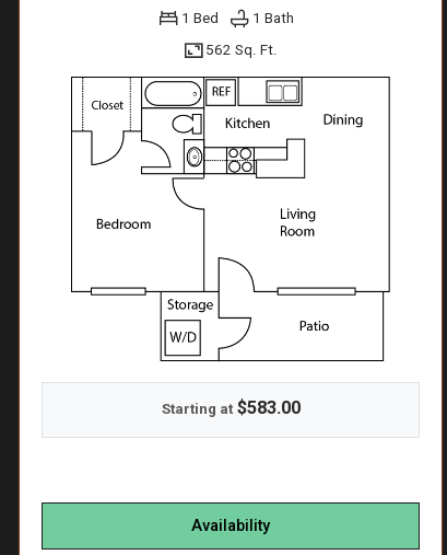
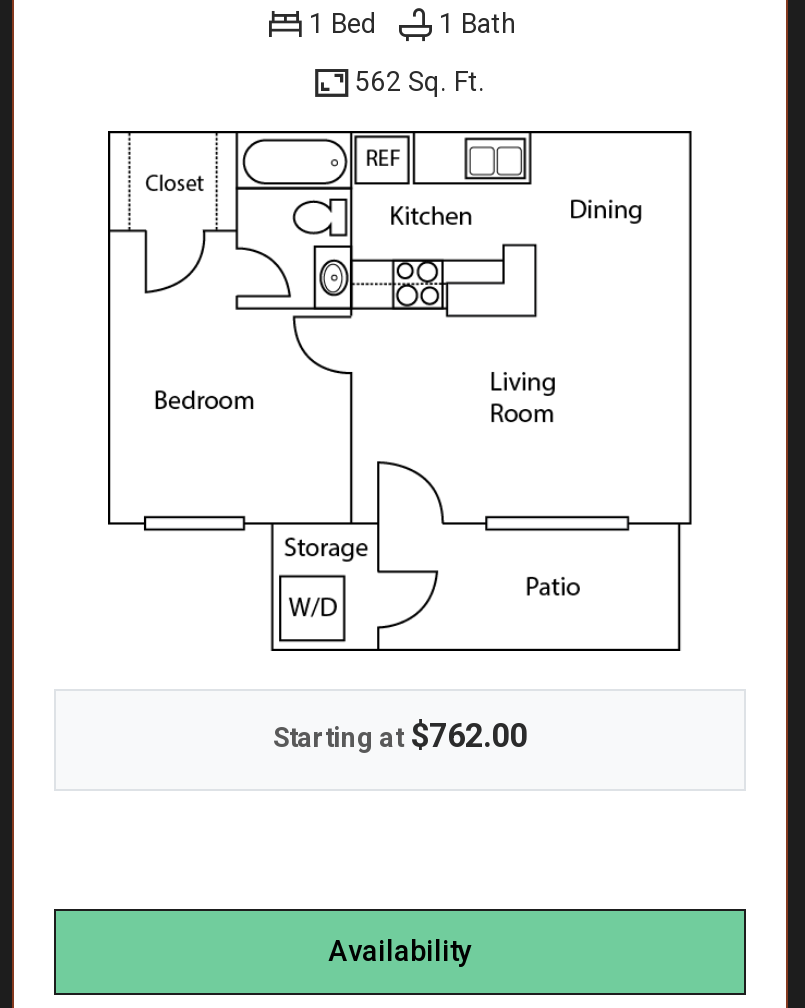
[161,397,300,418] Starting at $583.00 -> [273,716,527,754] Starting at $762.00

